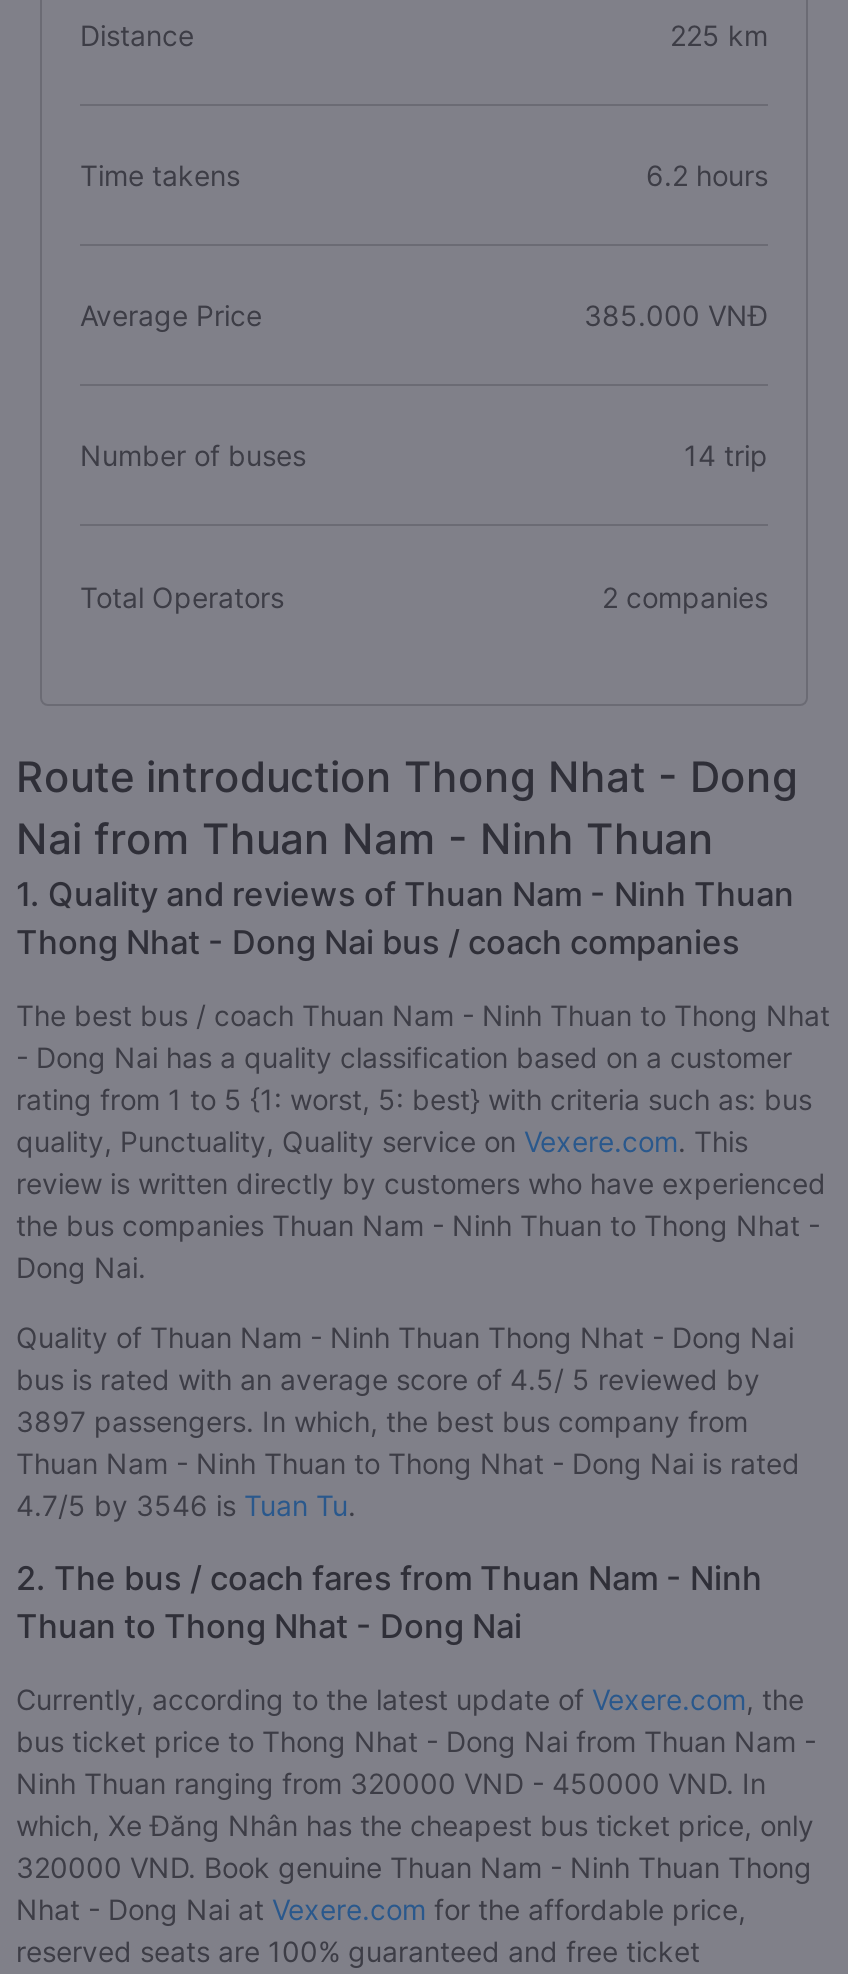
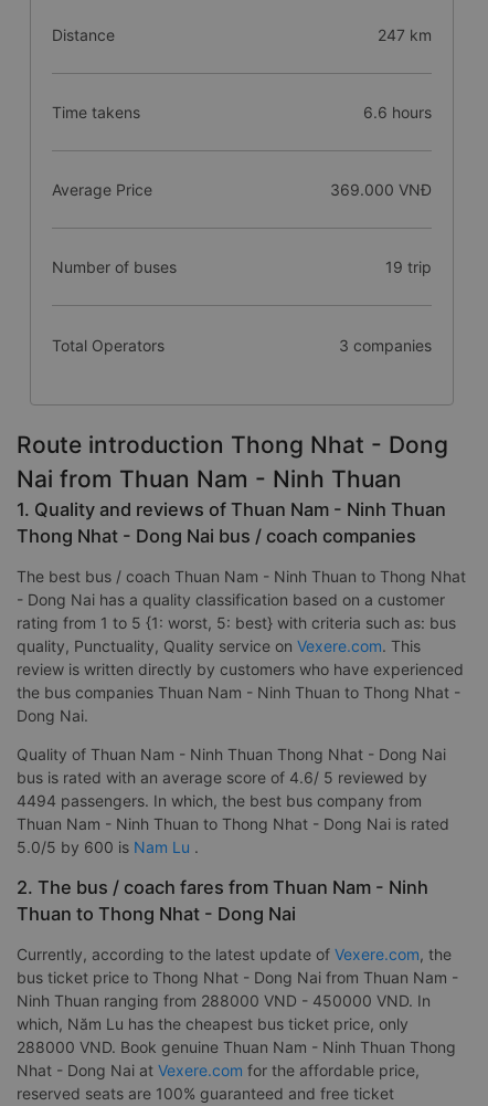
[670,18,768,52] 225 km -> [378,25,432,44] 247 km
[646,158,768,192] 6.2 hours -> [363,103,432,122] 6.6 hours
[584,298,768,332] 385.000 VNĐ -> [330,180,432,199] 369.000 VNĐ
[684,438,768,472] 14 trip -> [385,257,432,276] 19 trip
[602,579,768,613] 2 companies -> [339,335,432,354] 3 companies
[16,1362,760,1396] bus is rated with an average score of 4.5/ 5 reviewed by -> [17,768,427,787] bus is rated with an average score of 4.6/ 5 reviewed by
[16,1404,748,1438] 3897 passengers. In which, the best bus company from -> [17,791,422,810] 4494 passengers. In which, the best bus company from
[16,1488,356,1522] 4.7/5 by 3546 is Tuan Tu. -> [17,838,199,856] 5.0/5 by 600 is Nam Lu.
[16,1766,814,1884] Ninh Thuan ranging from 320000 VND - 450000 VND. In | which, Xe Đăng Nhân has the cheapest bus ticket price, only | 320000 VND. Book genuine Thuan Nam - Ninh Thuan Thong -> [17,991,456,1056] Ninh Thuan ranging from 288000 VND - 450000 VND. In | which, Năm Lu has the cheapest bus ticket price, only | 288000 VND. Book genuine Thuan Nam - Ninh Thuan Thong

